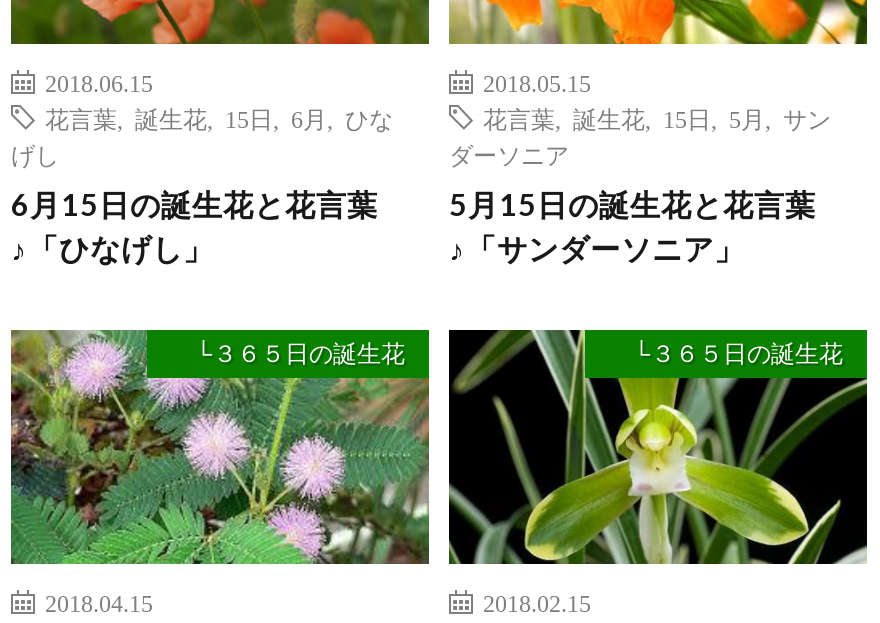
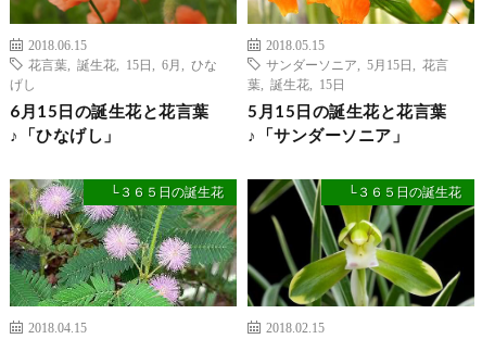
[483,105,831,129] 花言葉,誕生花, 15日, 5月,サン -> [266,57,448,70] サンダーソニア, 5月15日,花言
[449,141,569,165] ダーソニア -> [248,77,345,90] 葉,誕生花, 15日

